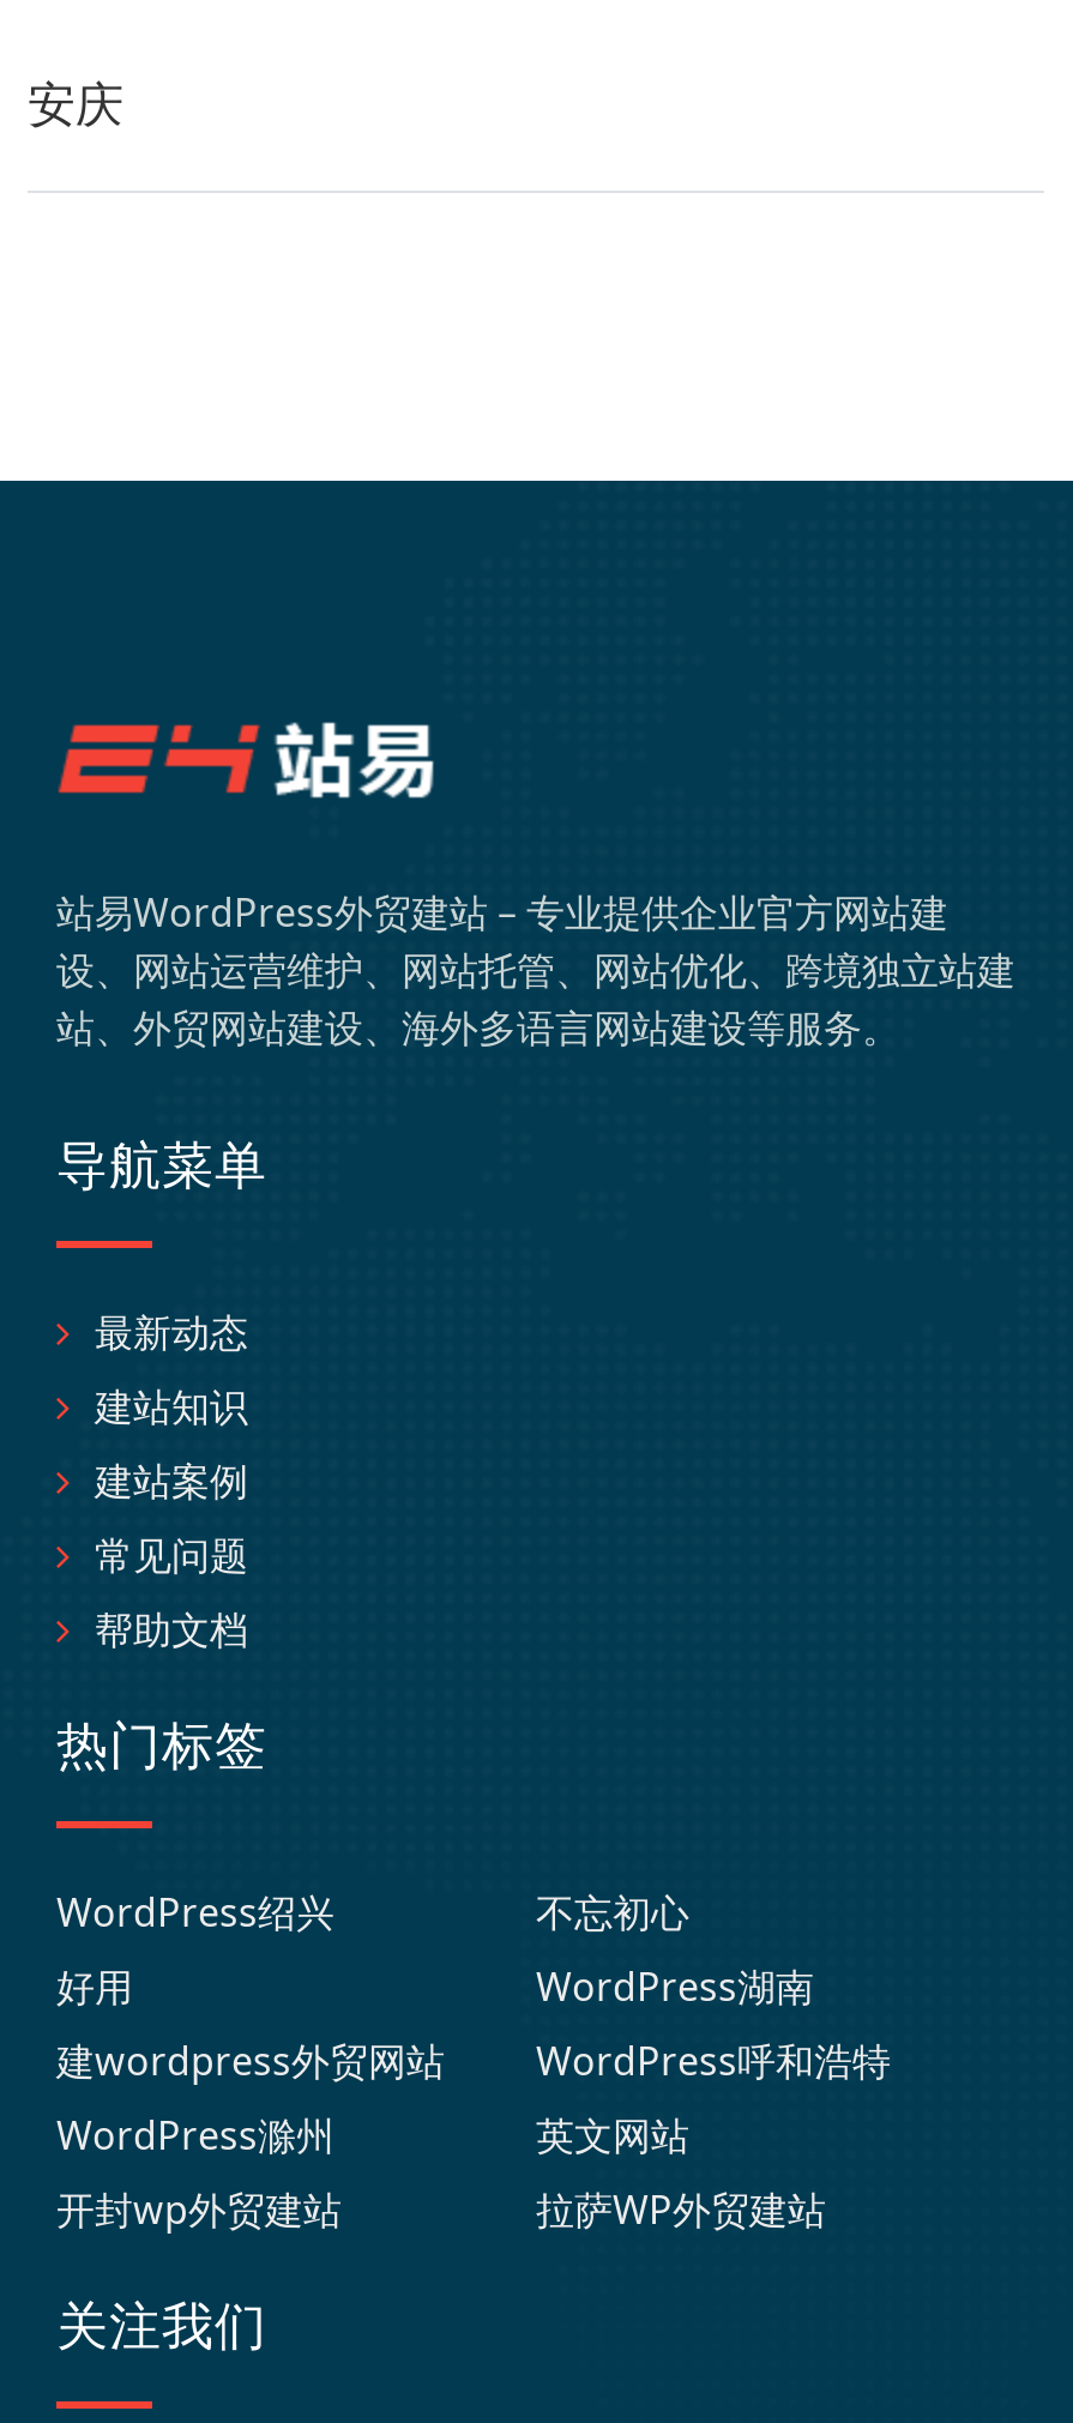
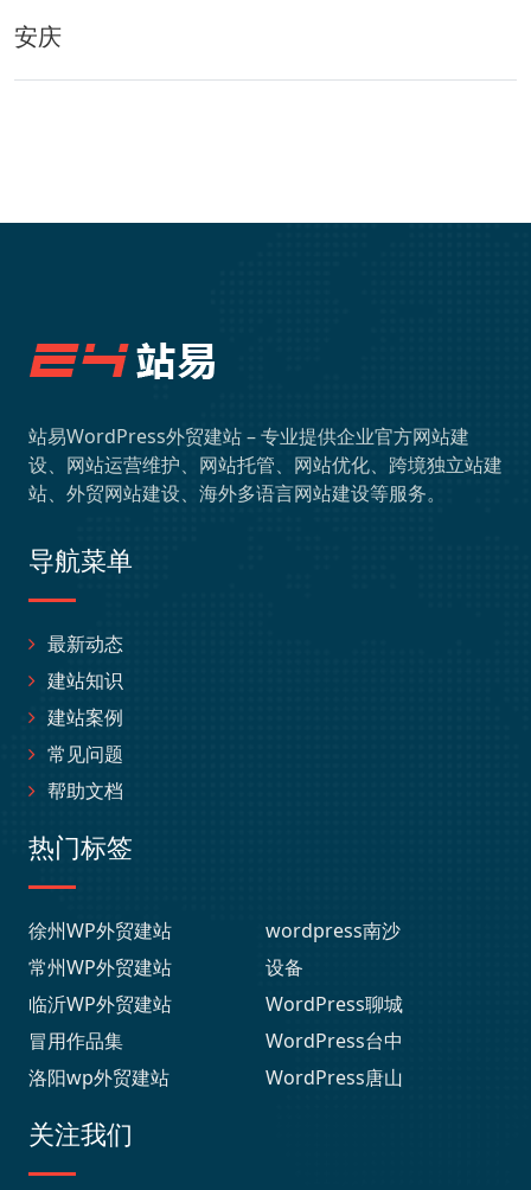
[56,1886,891,2236] WordPress绍兴 | 不忘初心 | 好用 | WordPress湖南 | 建wordpress外贸网站 | WordPress呼和浩特 | WordPress滁州 | 英文网站 | 开封wp外贸建站 | 拉萨WP外贸建站 -> [28,917,403,1090] 徐州WP外贸建站 | wordpress南沙 | 常州WP外贸建站 | 设备 | 临沂WP外贸建站 | WordPress聊城 | 冒用作品集 | WordPress台中 | 洛阳wp外贸建站 | WordPress唐山

